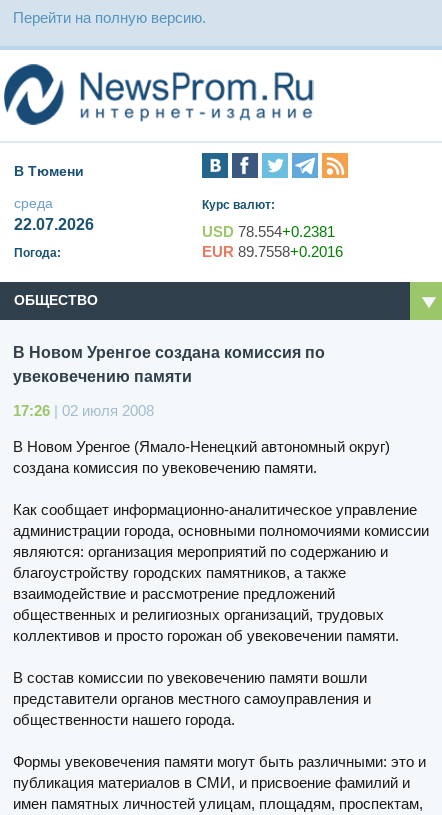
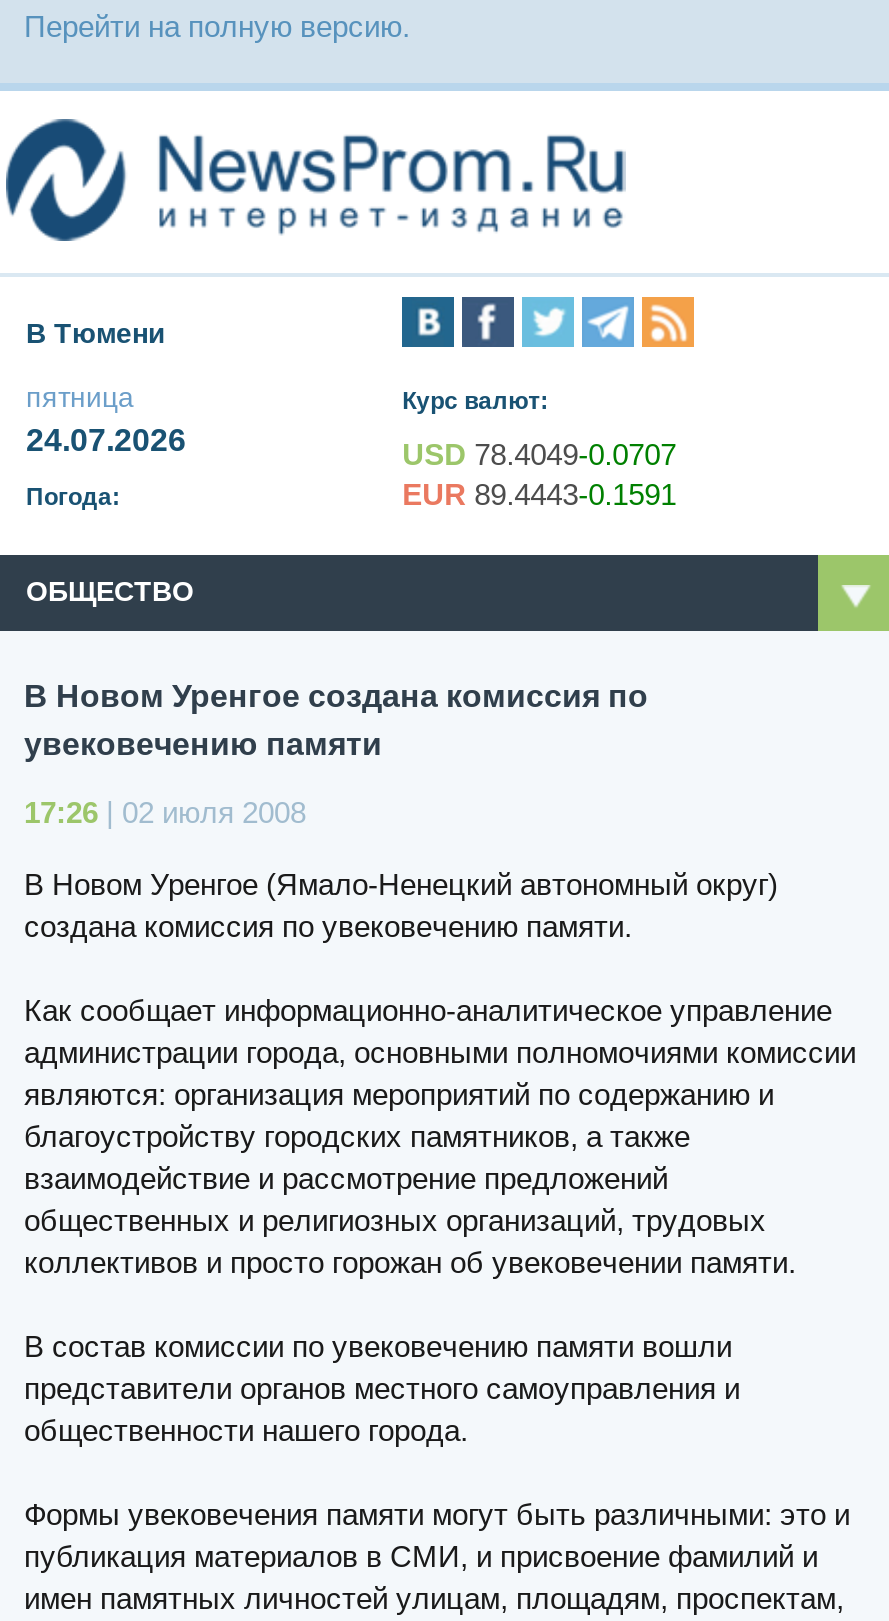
[14,195,94,233] среда | 22.07.2026 -> [26,382,186,458] пятница | 24.07.2026
[202,223,335,240] USD 78.554+0.2381 -> [402,438,676,472] USD 78.4049-0.0707
[202,243,343,260] EUR 89.7558+0.2016 -> [402,478,676,512] EUR 89.4443-0.1591

